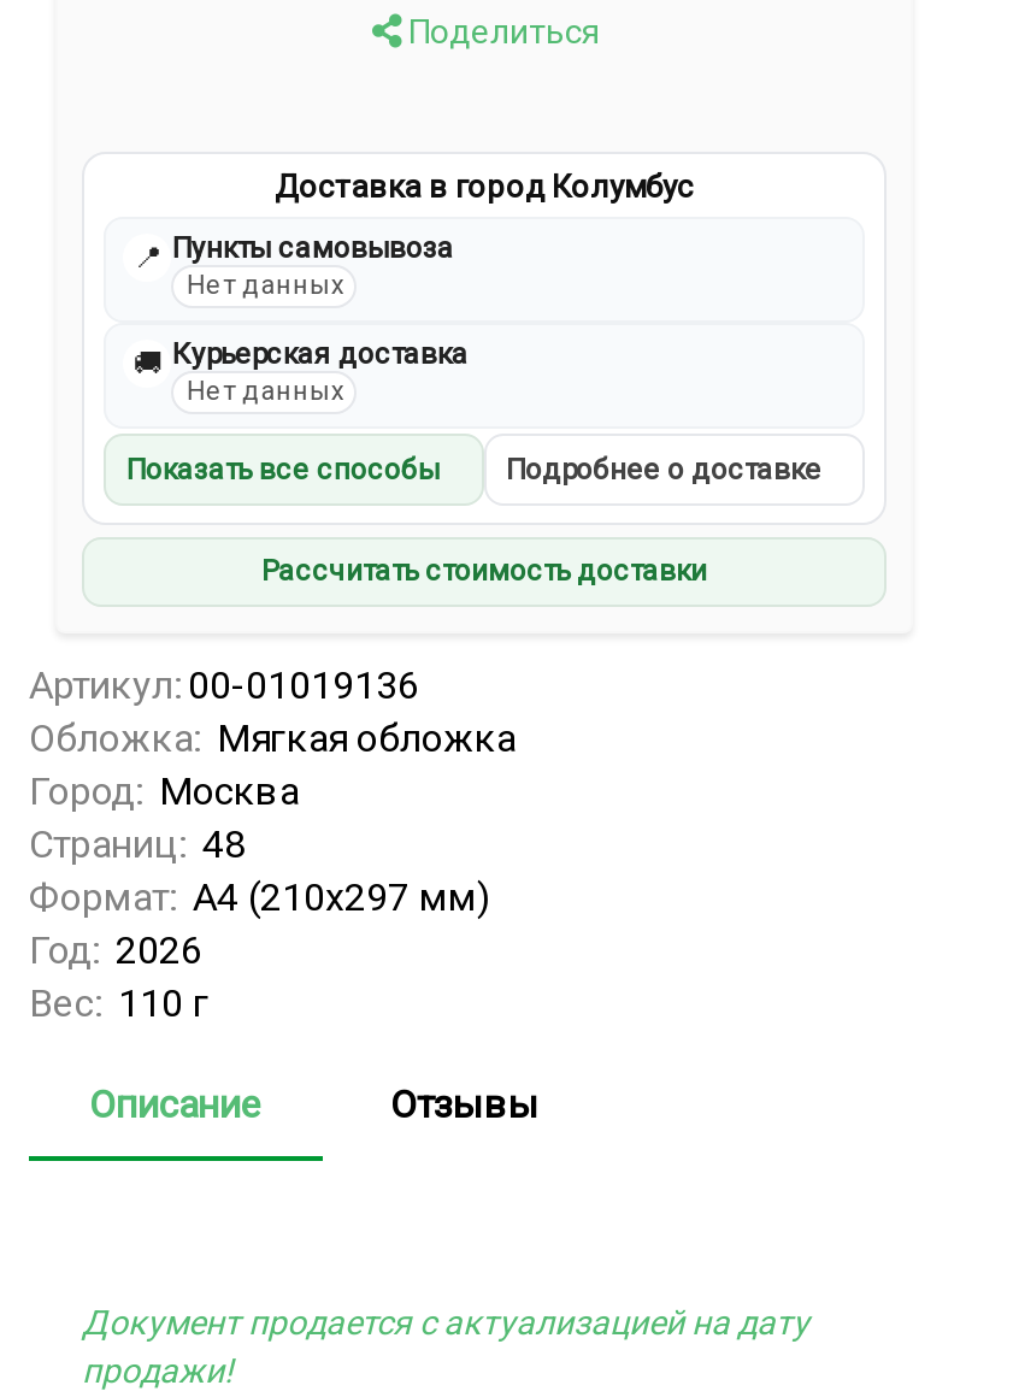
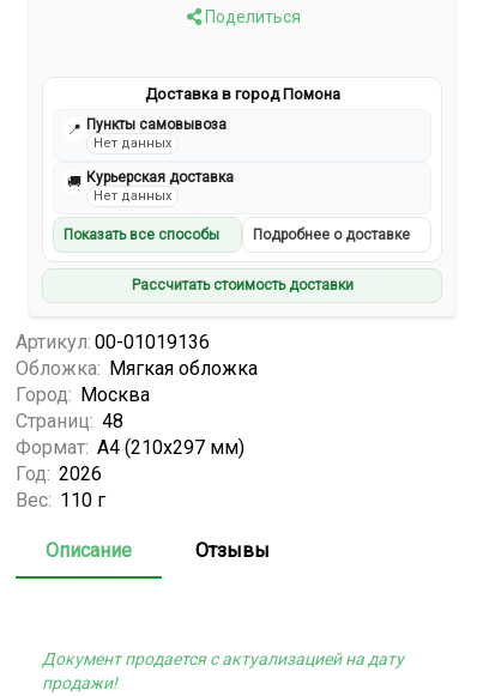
[275,168,694,204] Доставка в город Колумбус -> [144,85,340,103] Доставка в город Помона

